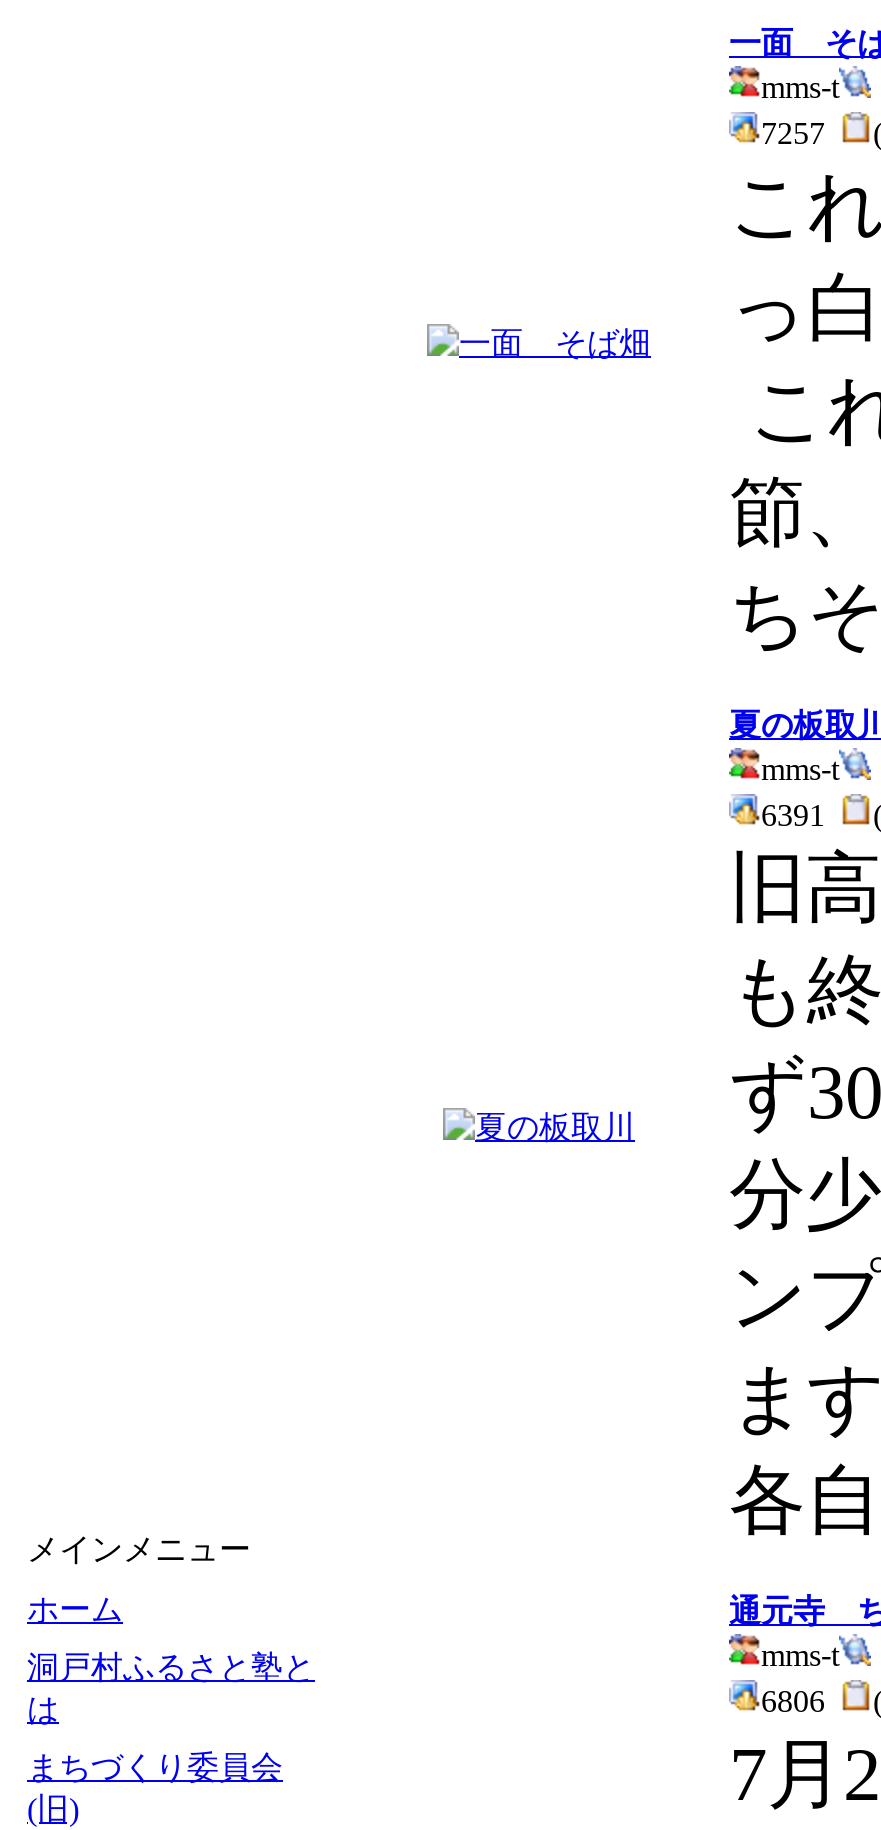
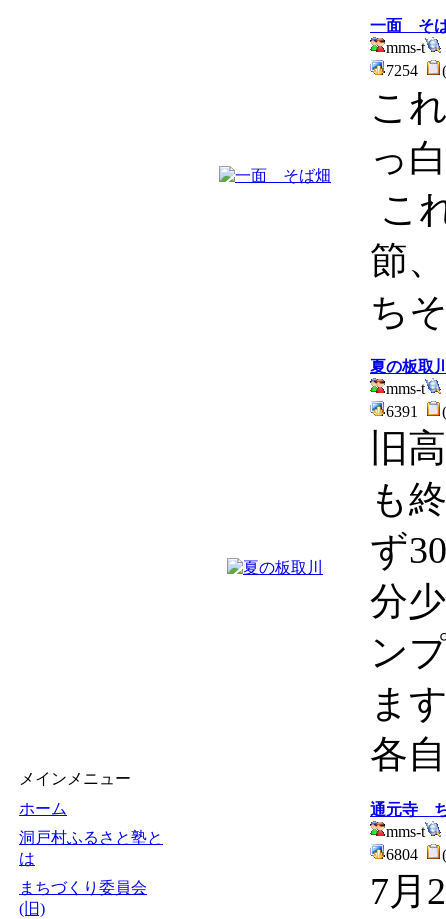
[761,116,841,150] 7257 -> [386,62,426,79] 7254
[761,1684,841,1718] 6806 -> [386,846,426,863] 6804

